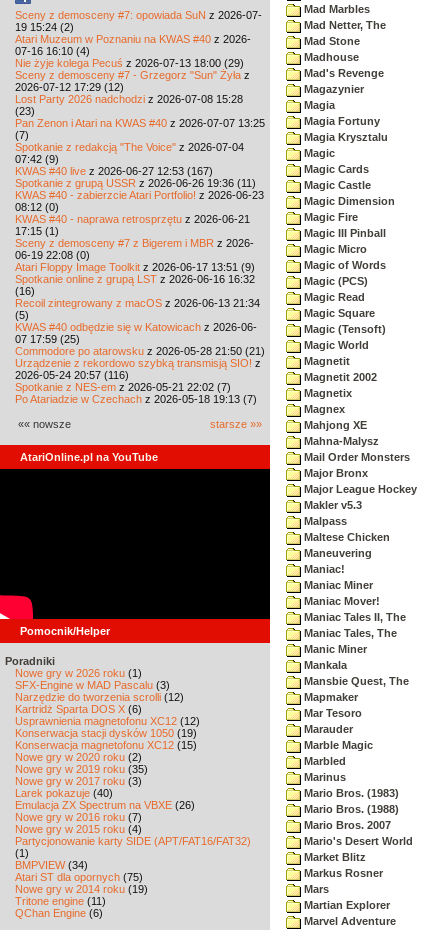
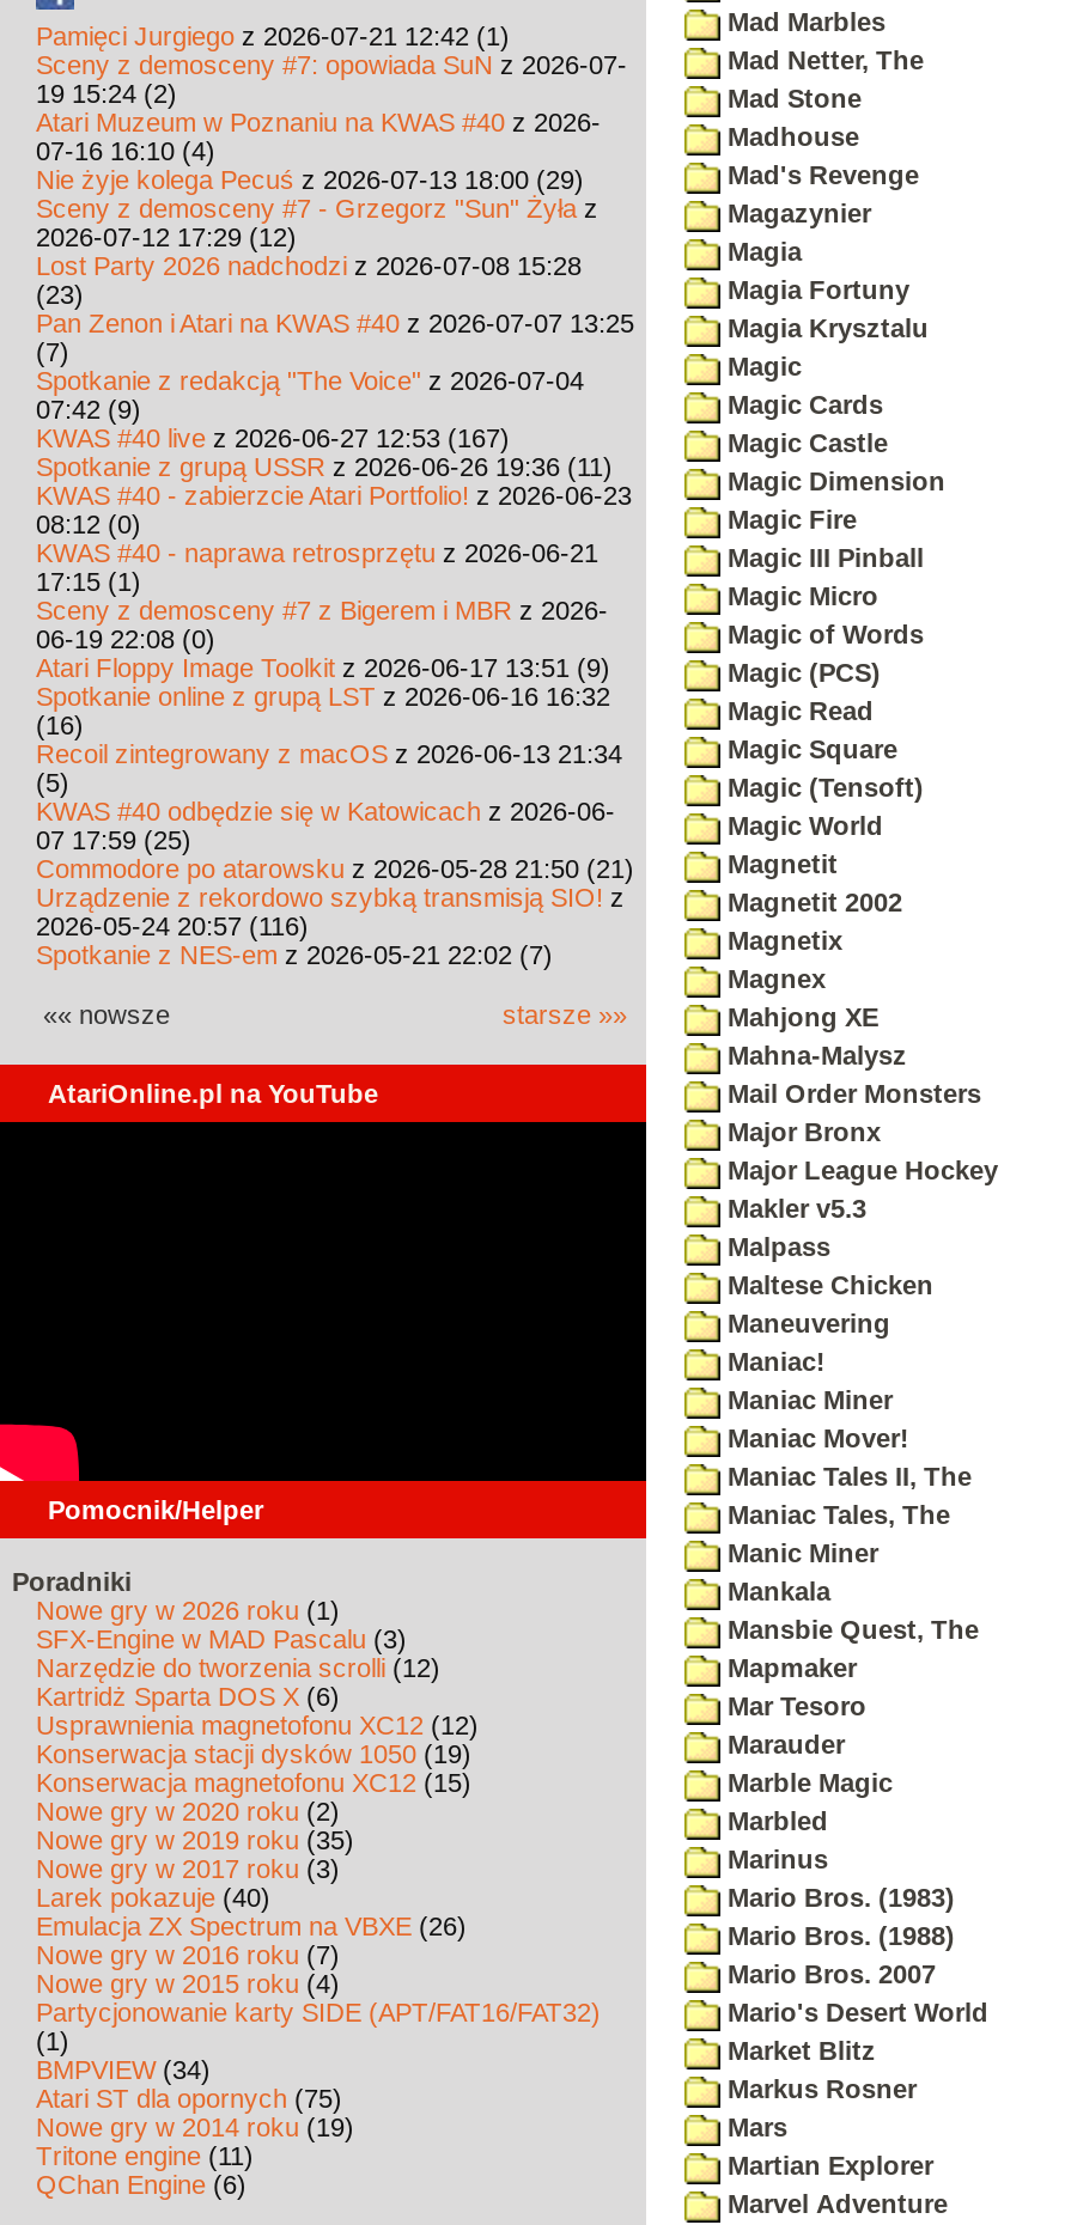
none -> [36,22,510,50] Pamięci Jurgiego z 2026-07-21 12:42 (1)
[15,393,257,405] Po Atariadzie w Czechach z 2026-05-18 19:13 (7) -> none

